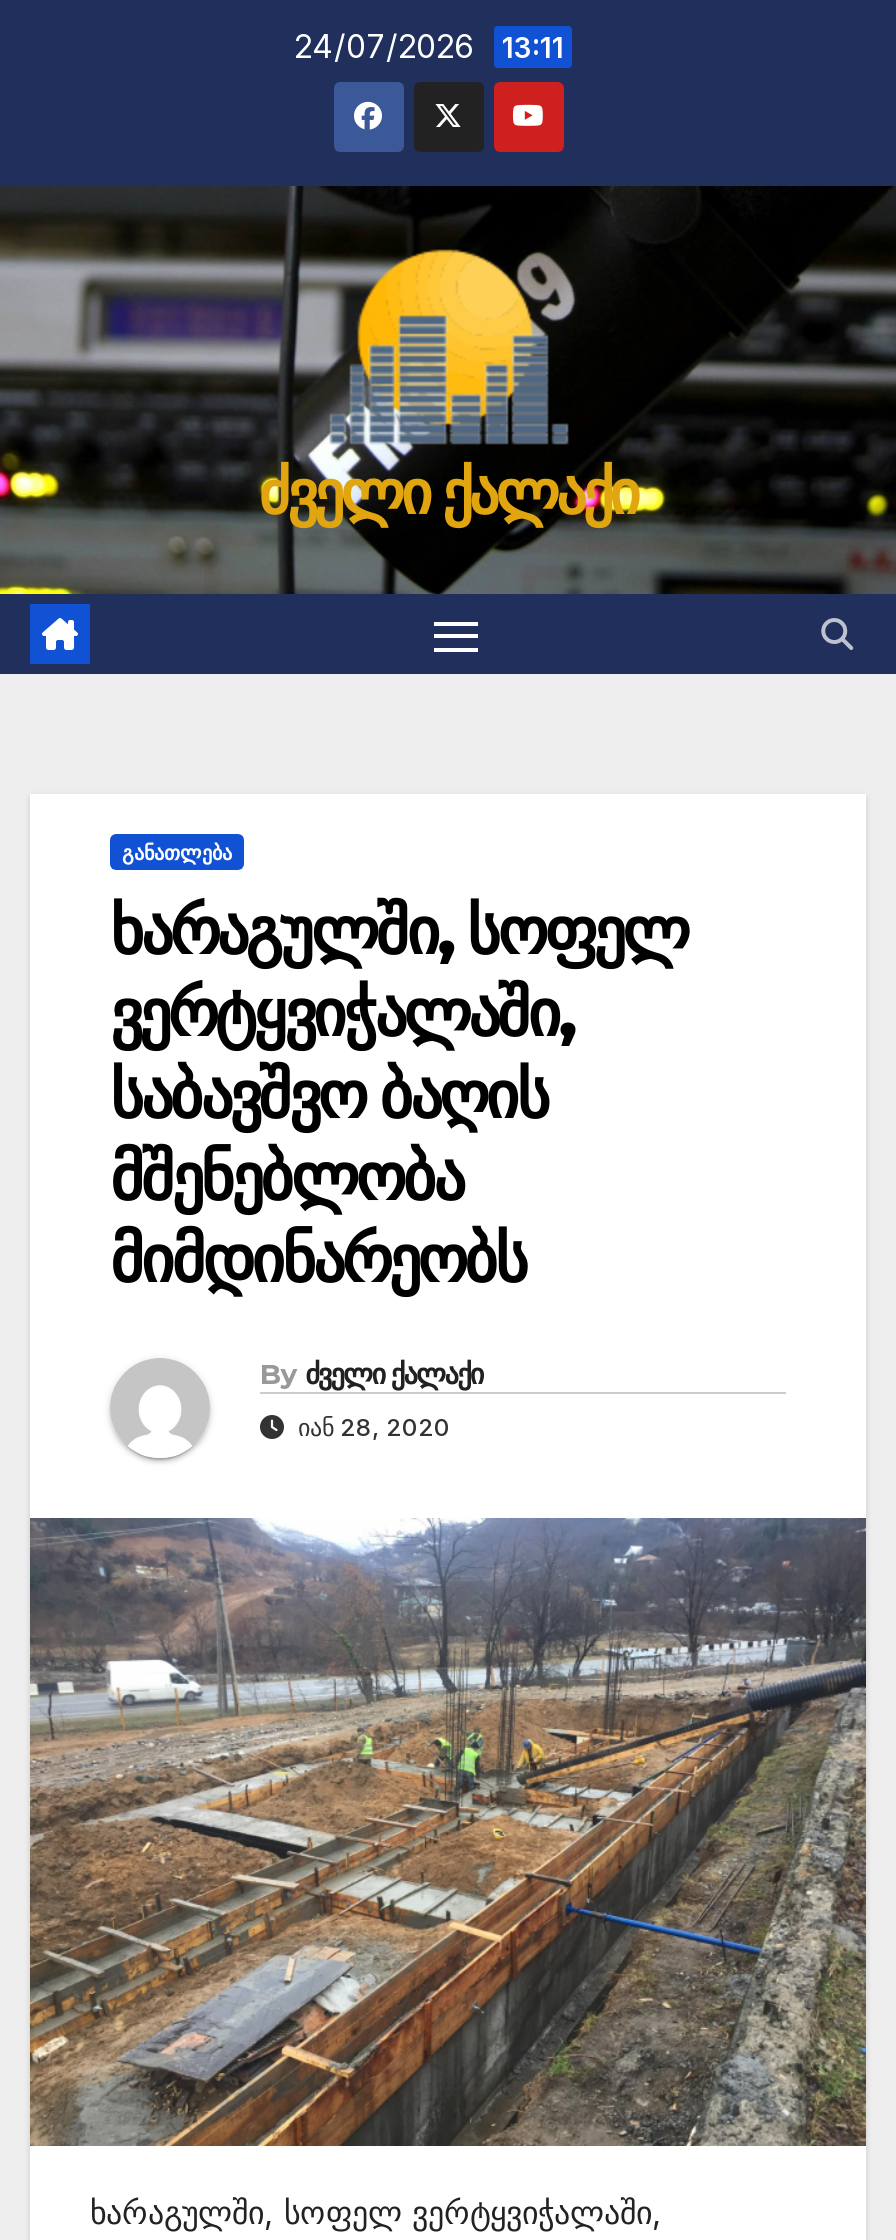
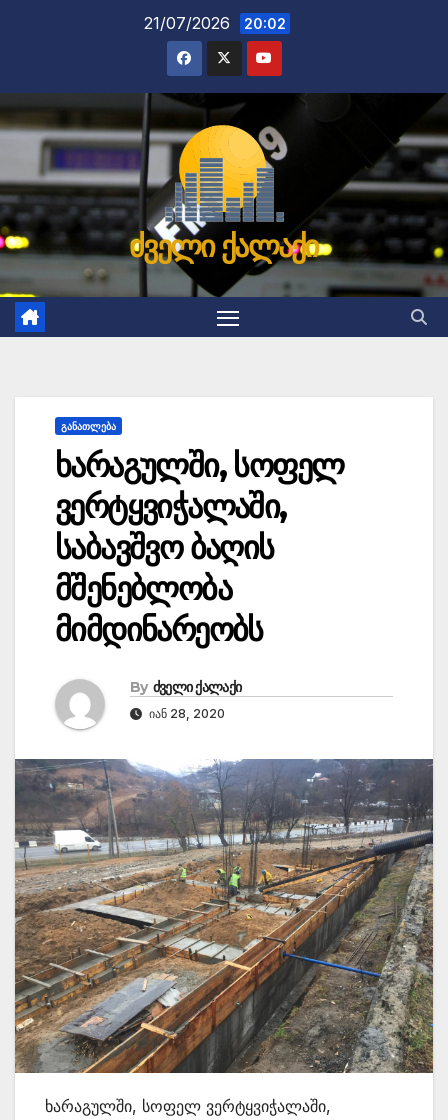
[294,26,564,66] 24/07/2026 13:11 -> [143,13,285,33] 21/07/2026 20:02

